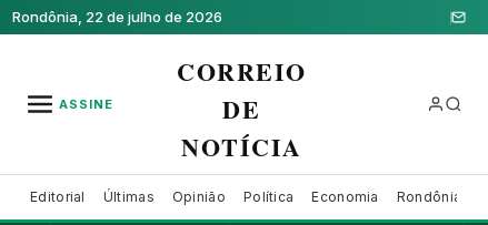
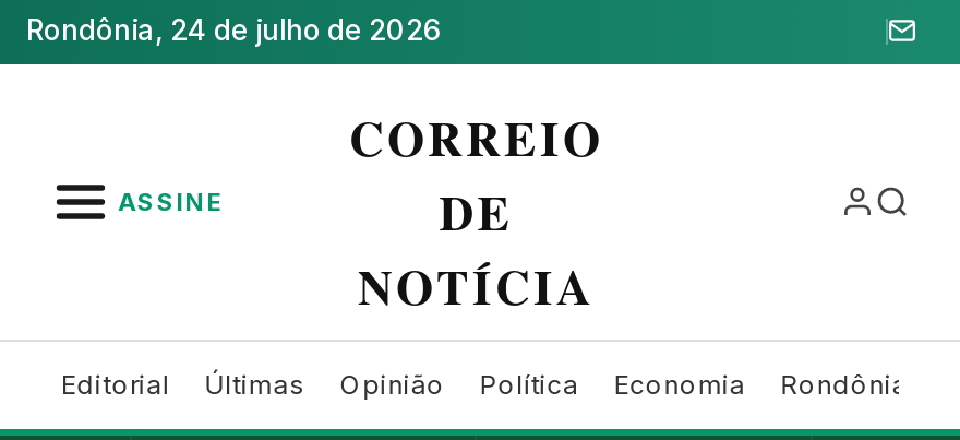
[12,8,222,25] Rondônia, 22 de julho de 2026 -> [26,12,441,47] Rondônia, 24 de julho de 2026

